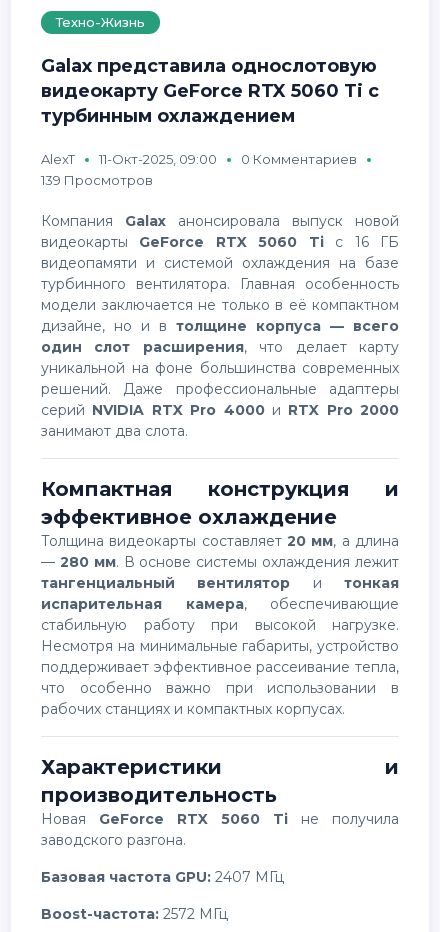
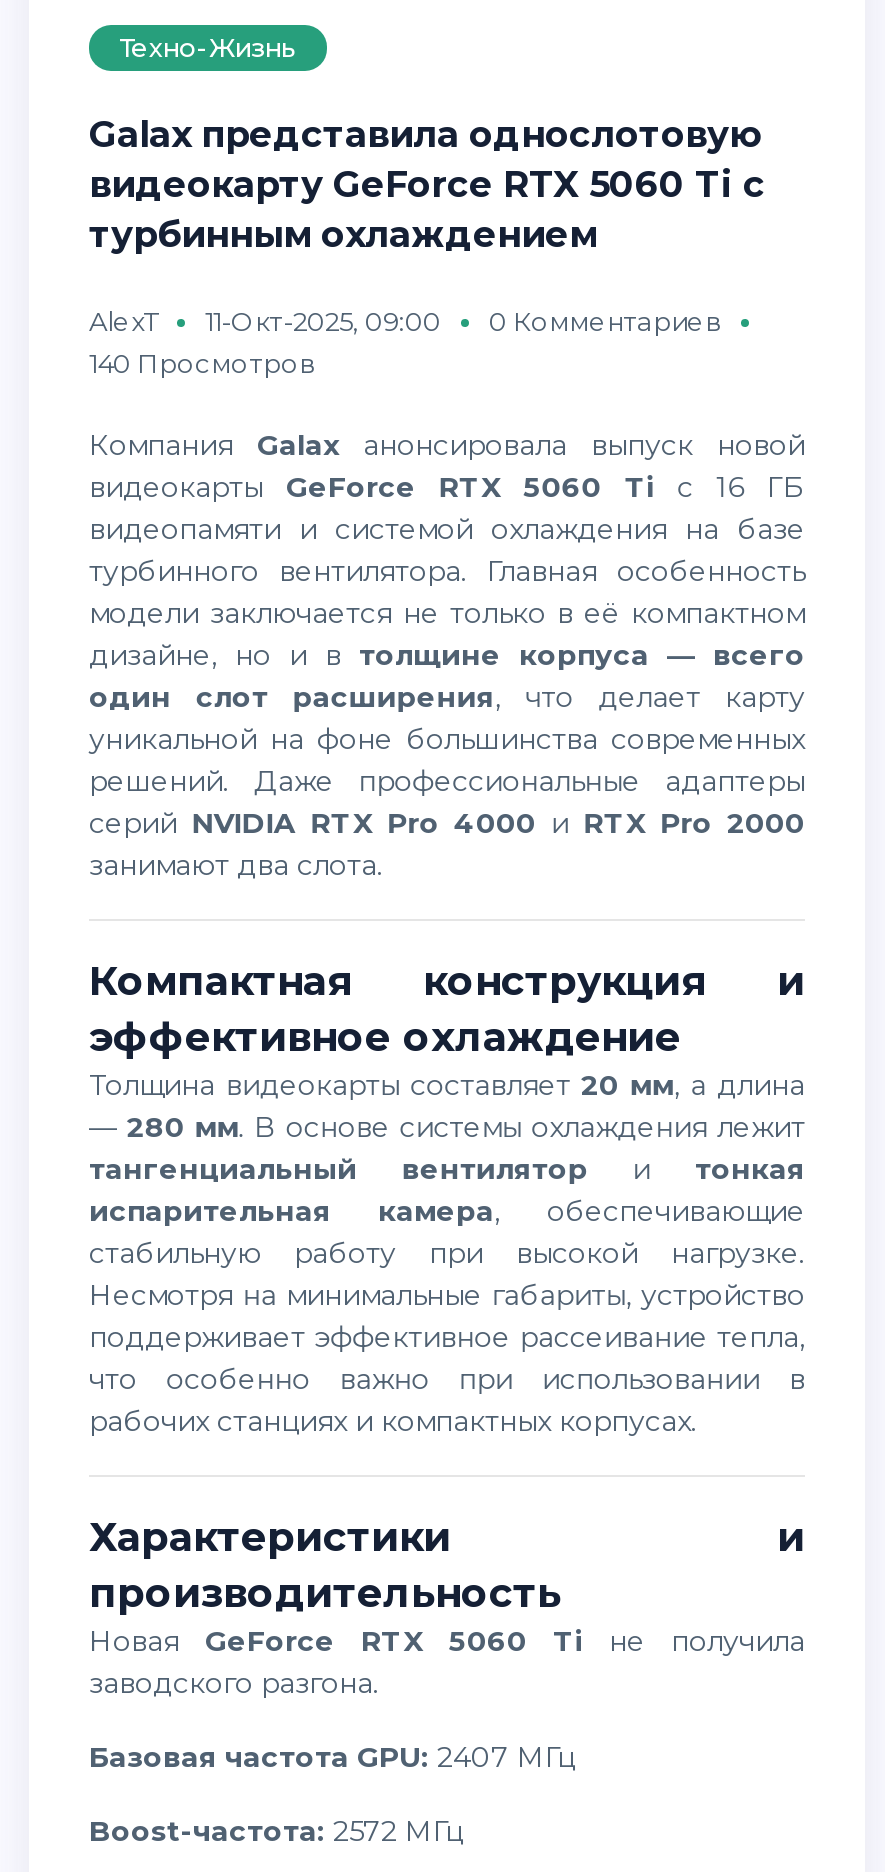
[41,172,153,188] 139 Просмотров -> [89,348,315,380] 140 Просмотров

